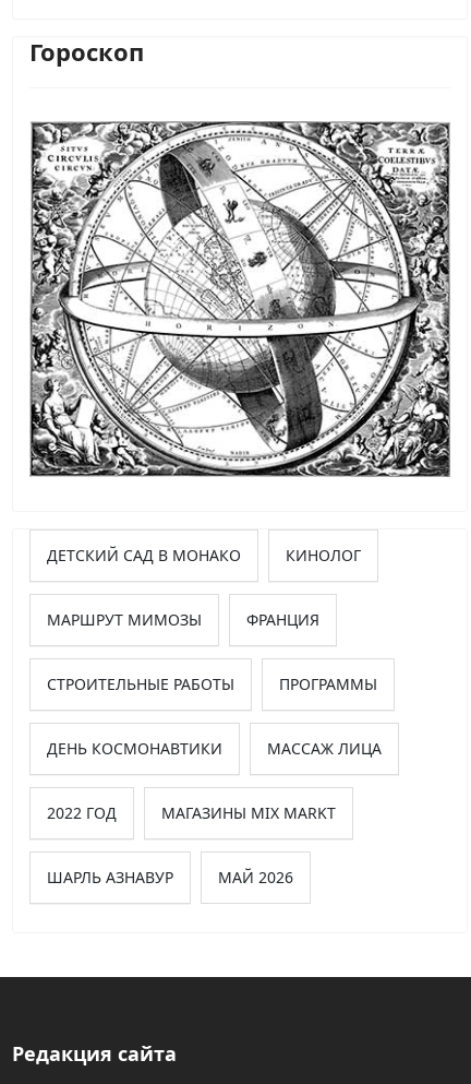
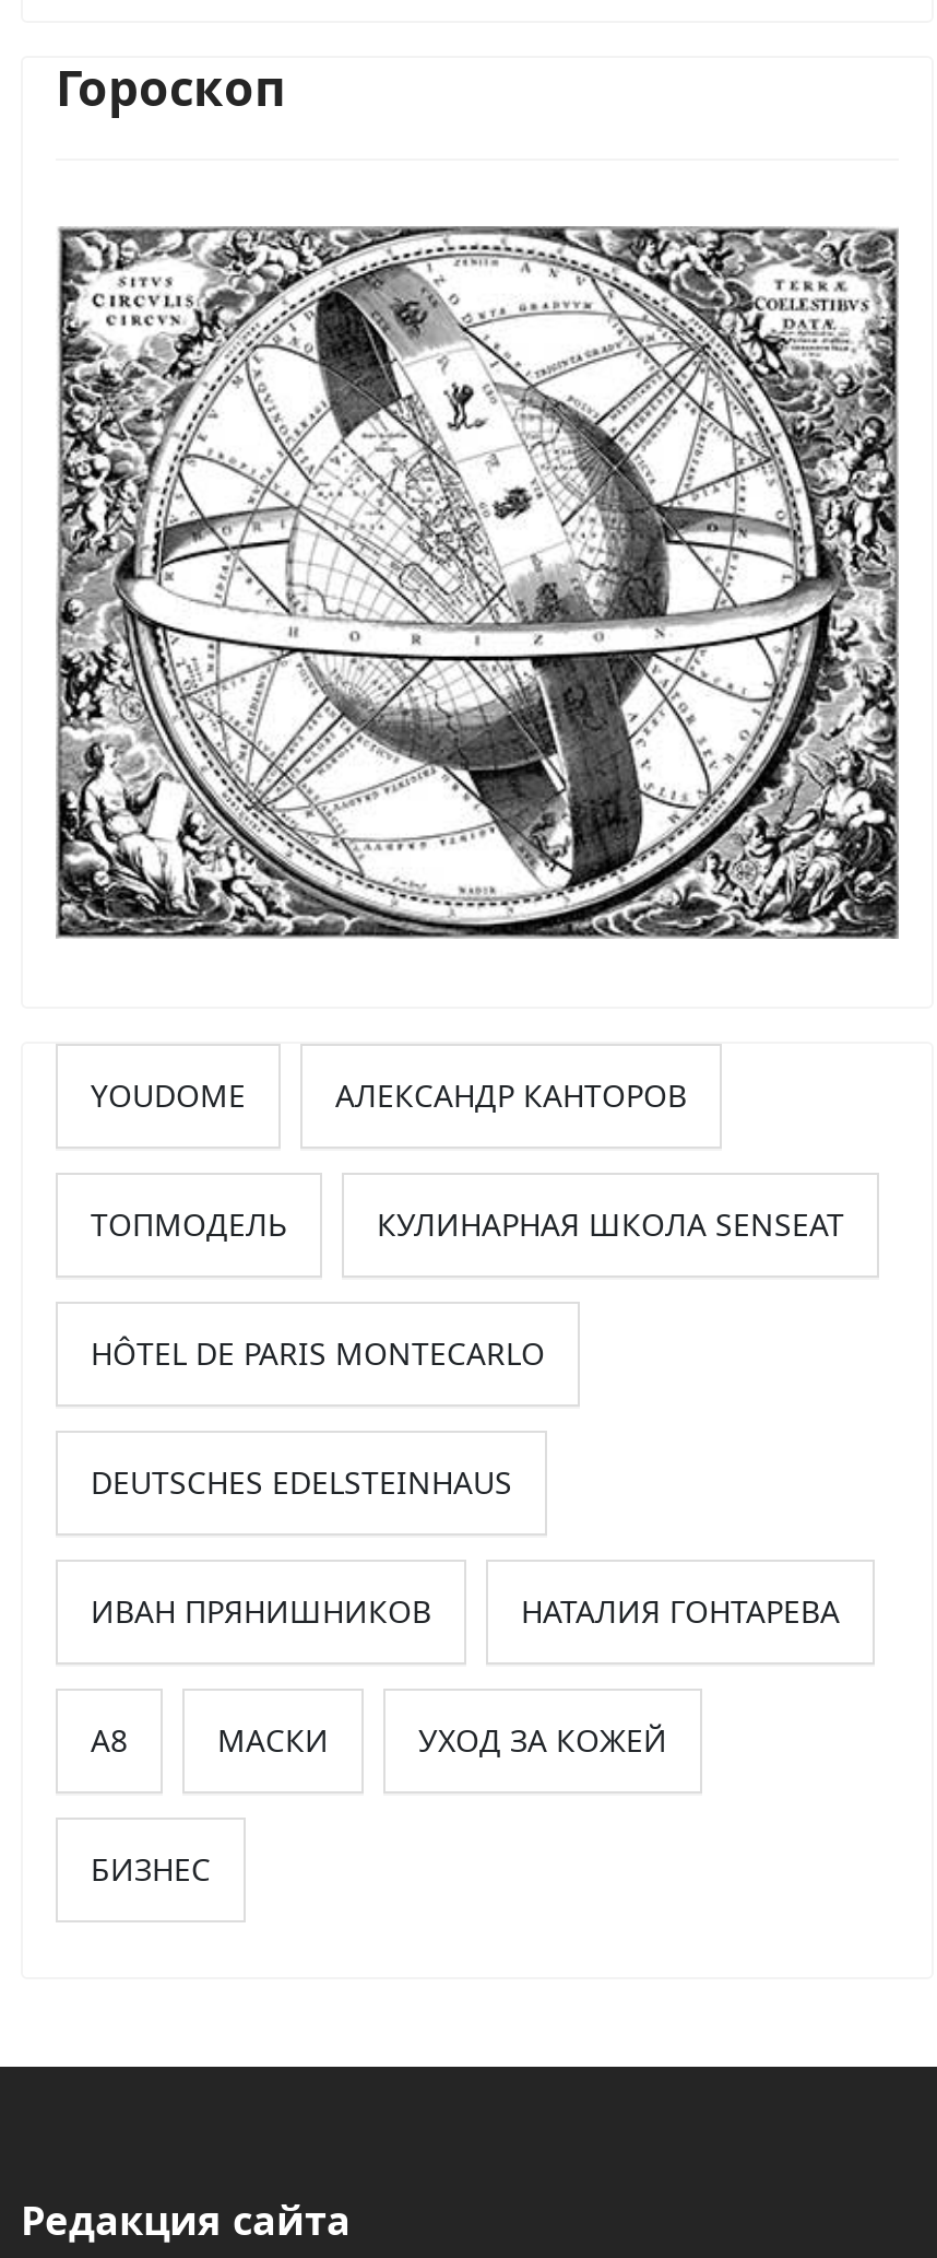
[47,545,382,888] ДЕТСКИЙ САД В МОНАКО | КИНОЛОГ | МАРШРУТ МИМОЗЫ | ФРАНЦИЯ | СТРОИТЕЛЬНЫЕ РАБОТЫ | ПРОГРАММЫ | ДЕНЬ КОСМОНАВТИКИ | МАССАЖ ЛИЦА | 2022 ГОД | МАГАЗИНЫ MIX MARKT | ШАРЛЬ АЗНАВУР | МАЙ 2026 -> [91,1074,844,1890] YOUDOME | АЛЕКСАНДР КАНТОРОВ | ТОПМОДЕЛЬ | КУЛИНАРНАЯ ШКОЛА SENSEAT | HÔTEL DE PARIS MONTECARLO | DEUTSCHES EDELSTEINHAUS | ИВАН ПРЯНИШНИКОВ | НАТАЛИЯ ГОНТАРЕВА | А8 | МАСКИ | УХОД ЗА КОЖЕЙ | БИЗНЕС

